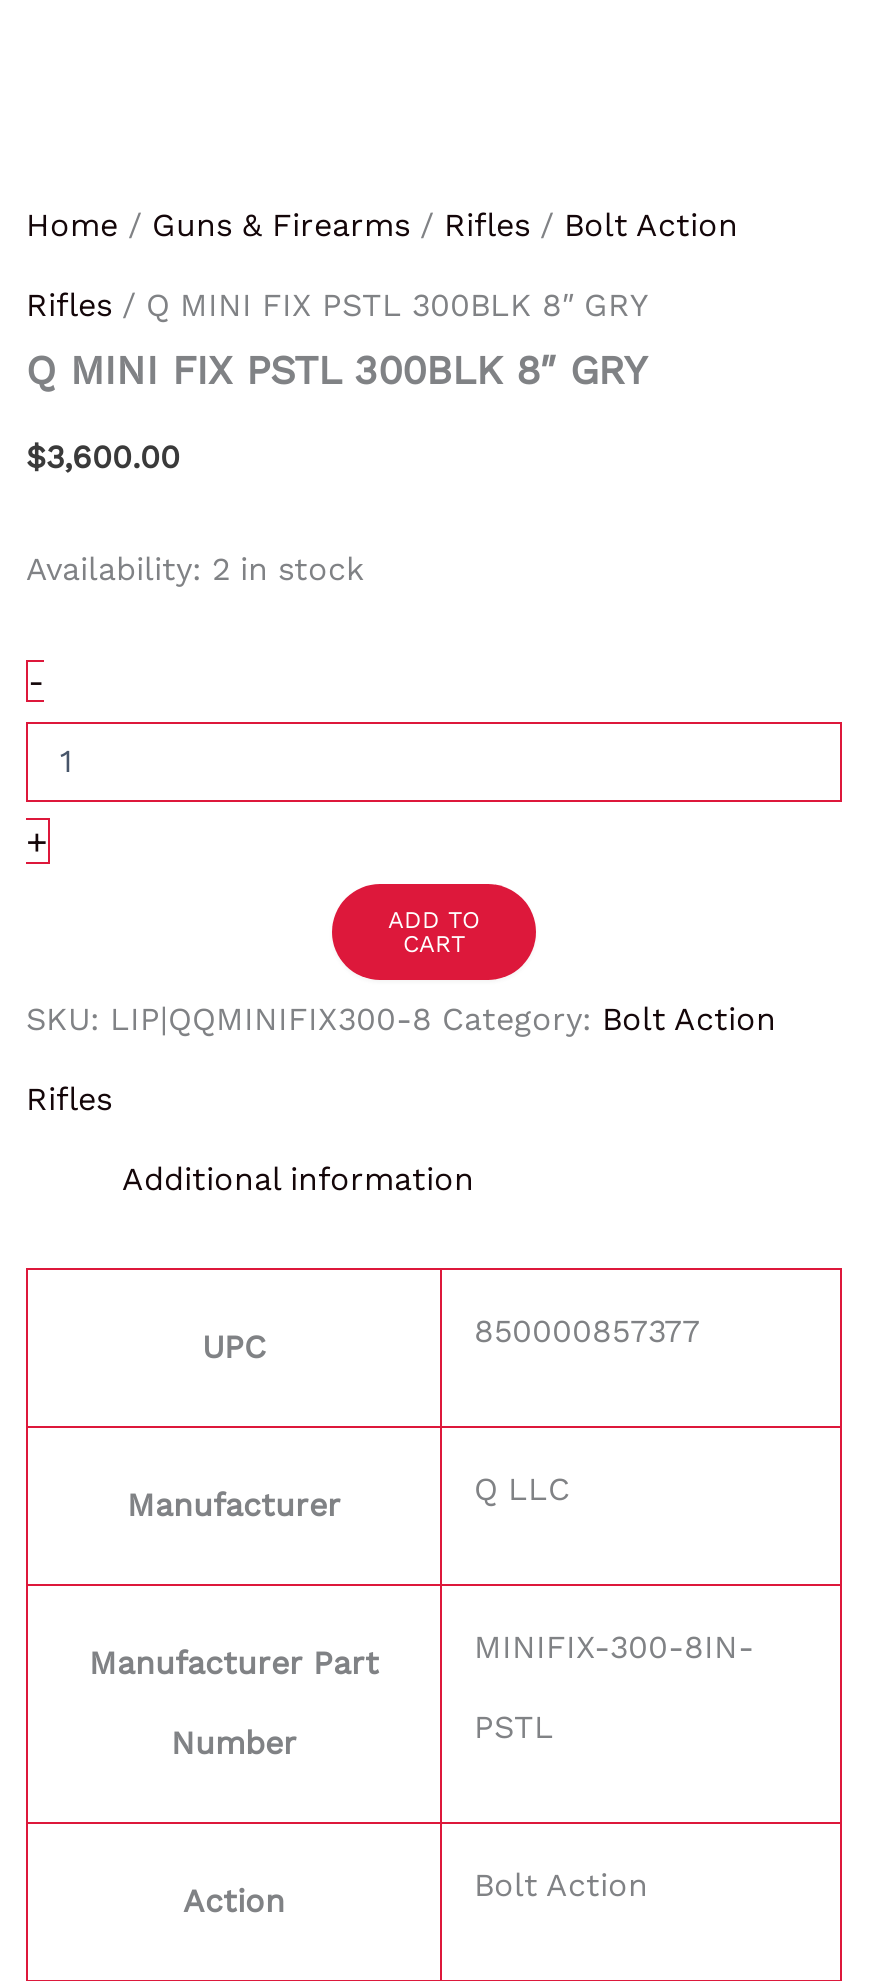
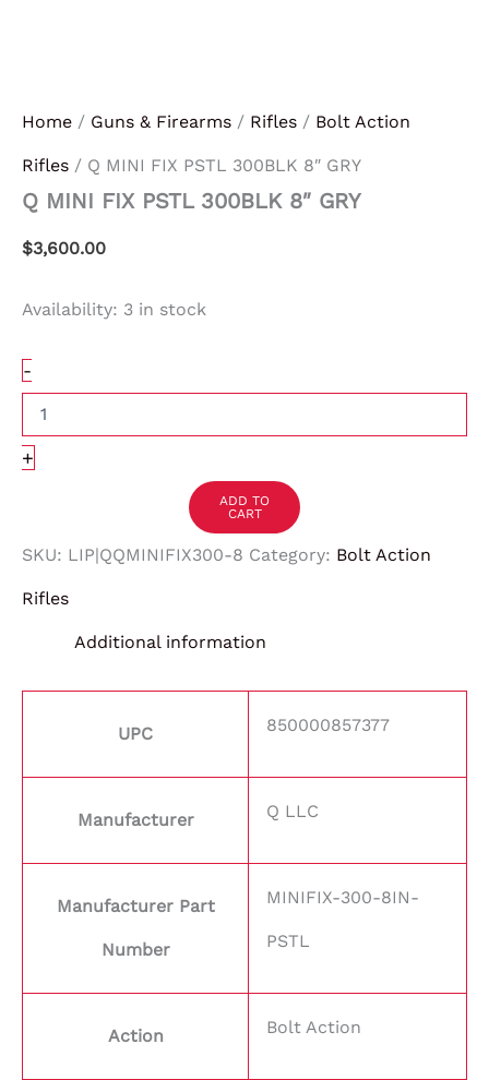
[26,549,364,587] Availability: 2 in stock -> [22,299,206,319] Availability: 3 in stock

